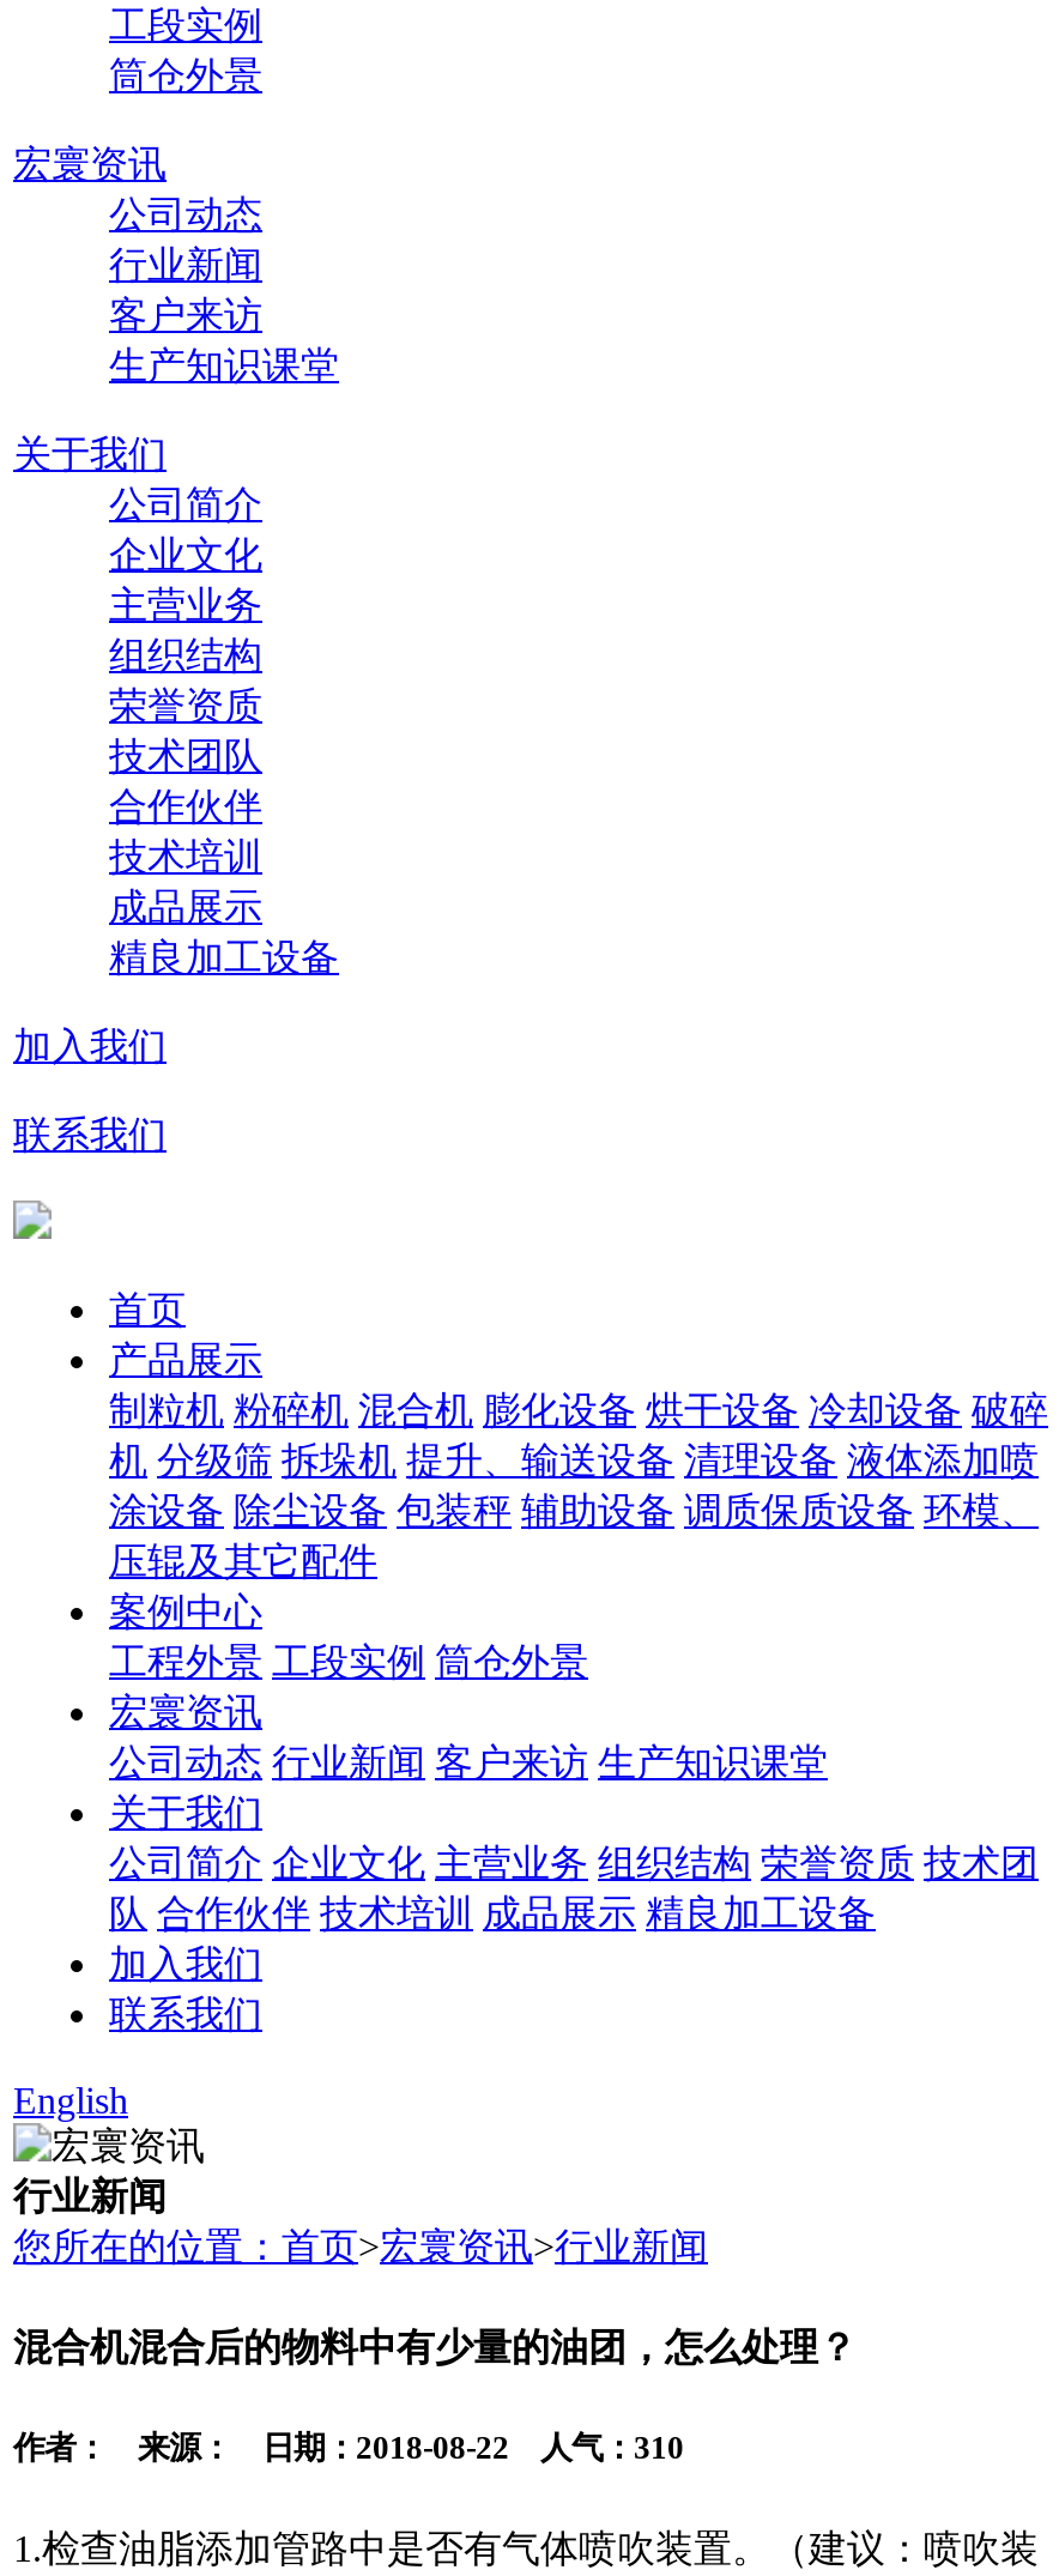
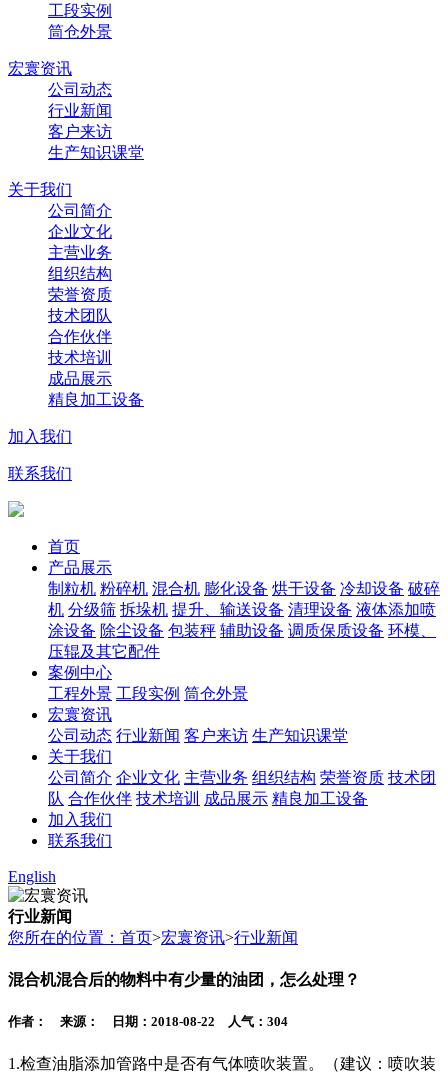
[13,2431,684,2467] 作者： 来源： 日期：2018-08-22 人气：310 -> [8,1014,288,1029] 作者： 来源： 日期：2018-08-22 人气：304

